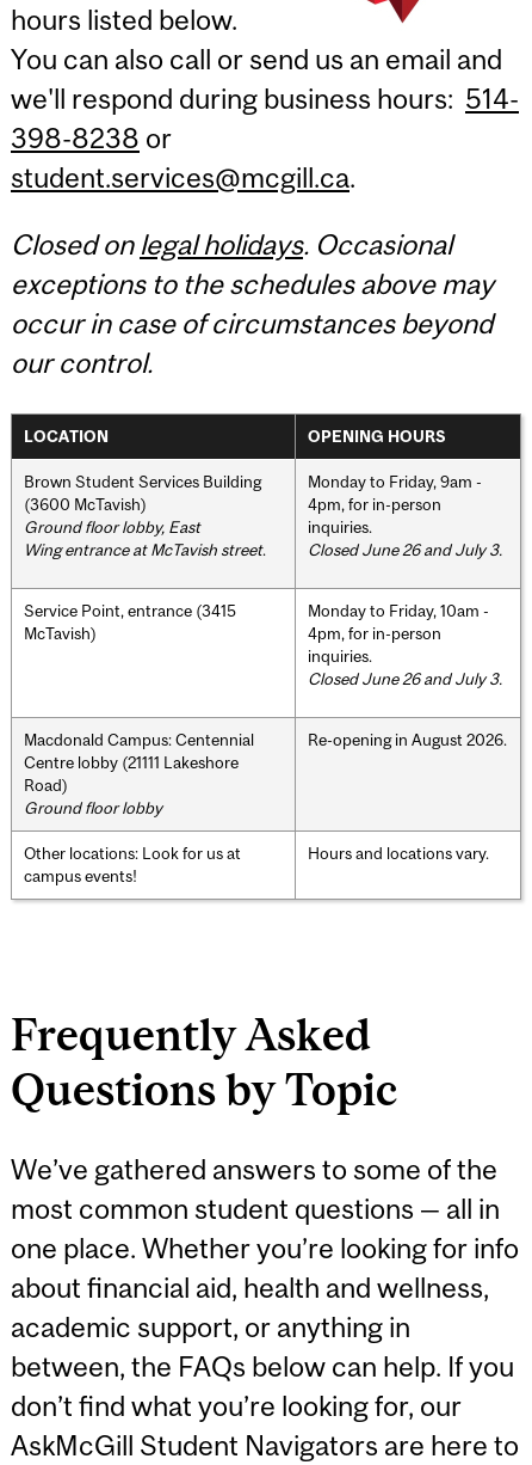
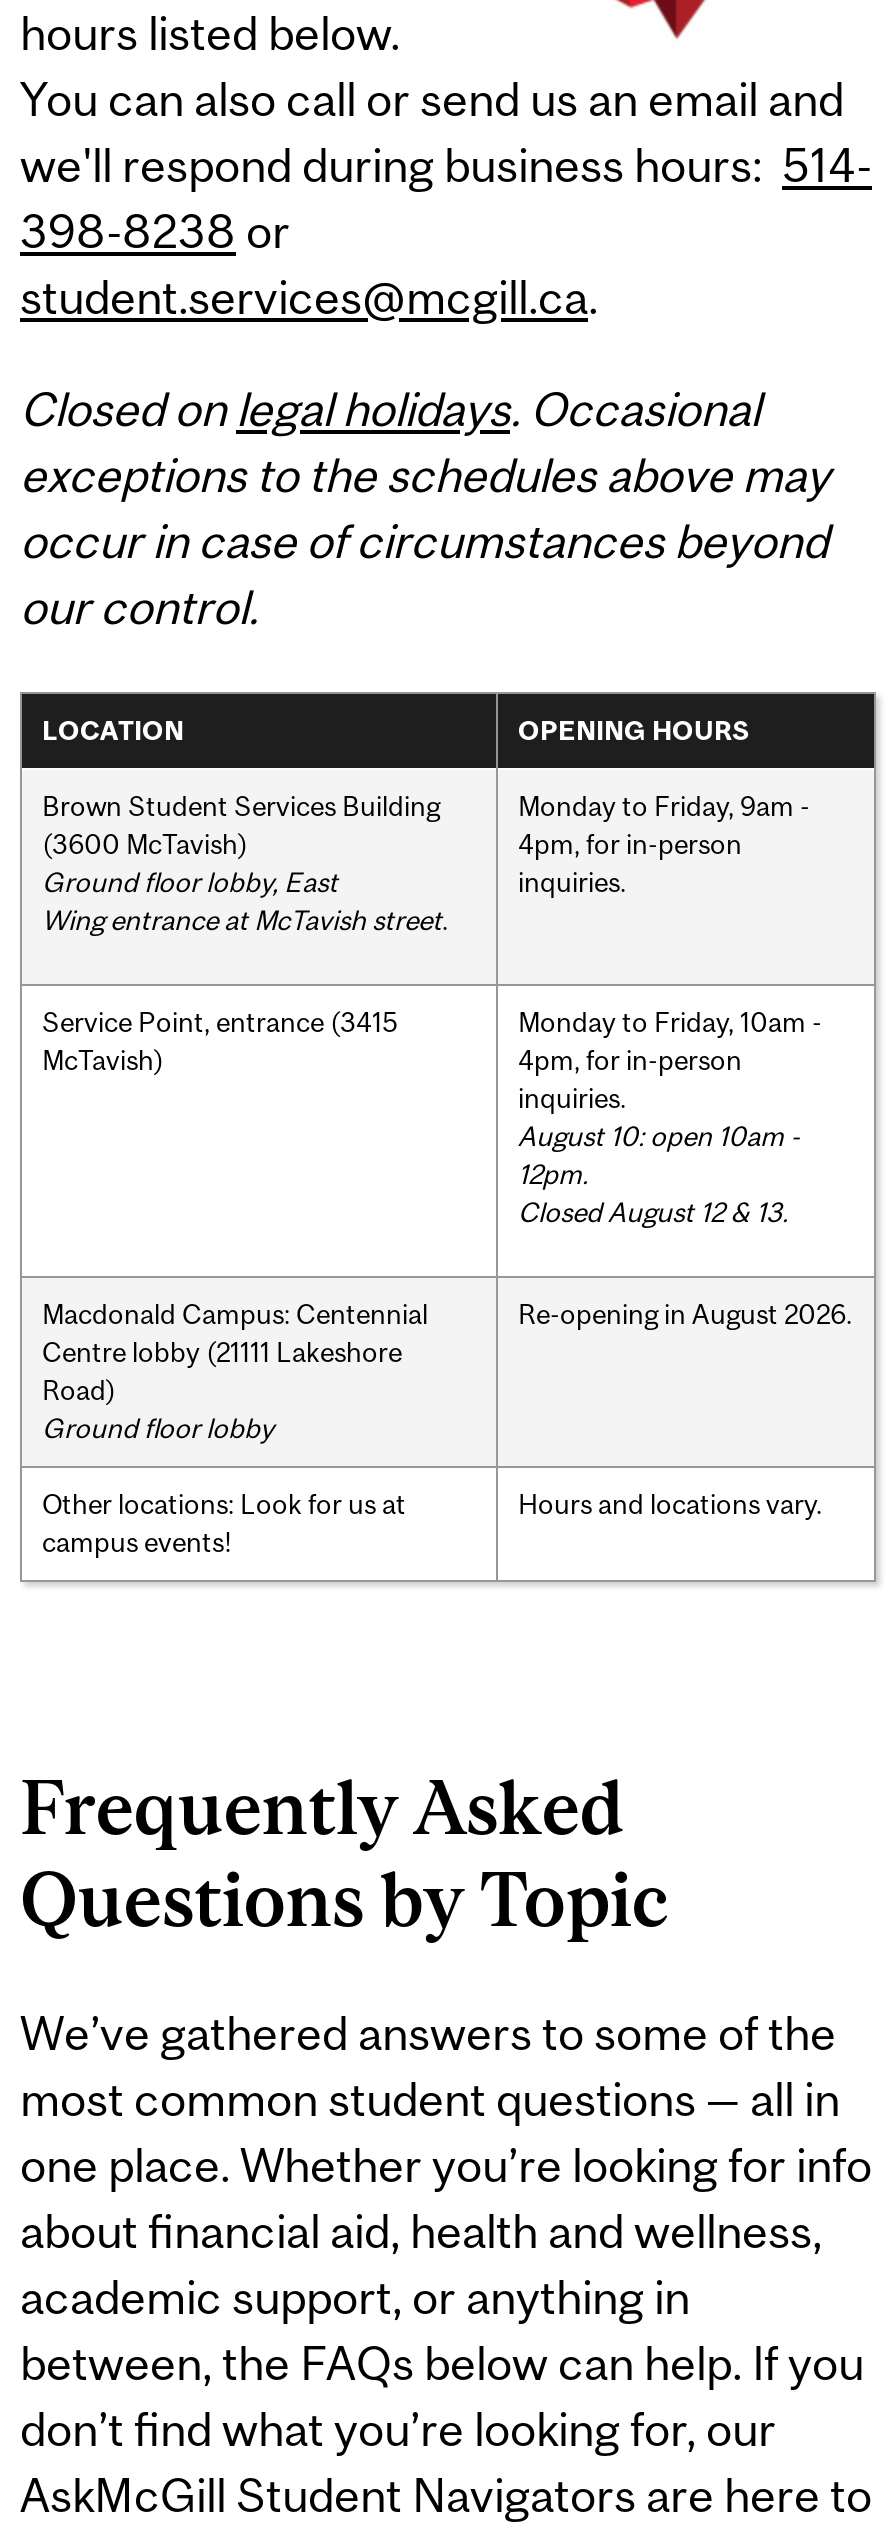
[308,540,502,559] Closed June 26 and July 3. -> none
[308,669,502,688] Closed June 26 and July 3. -> [518,1119,800,1227] August 10: open 10am - | 12pm. | Closed August 12 & 13.

